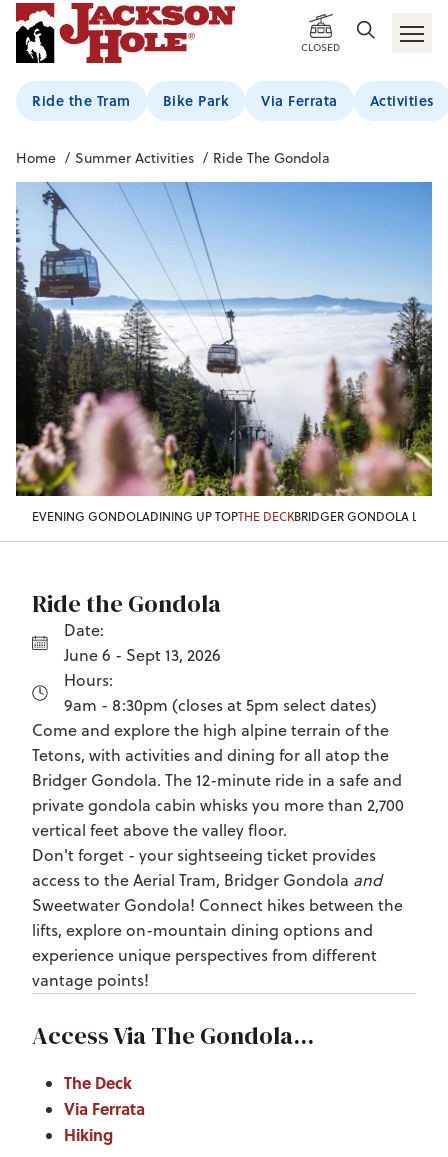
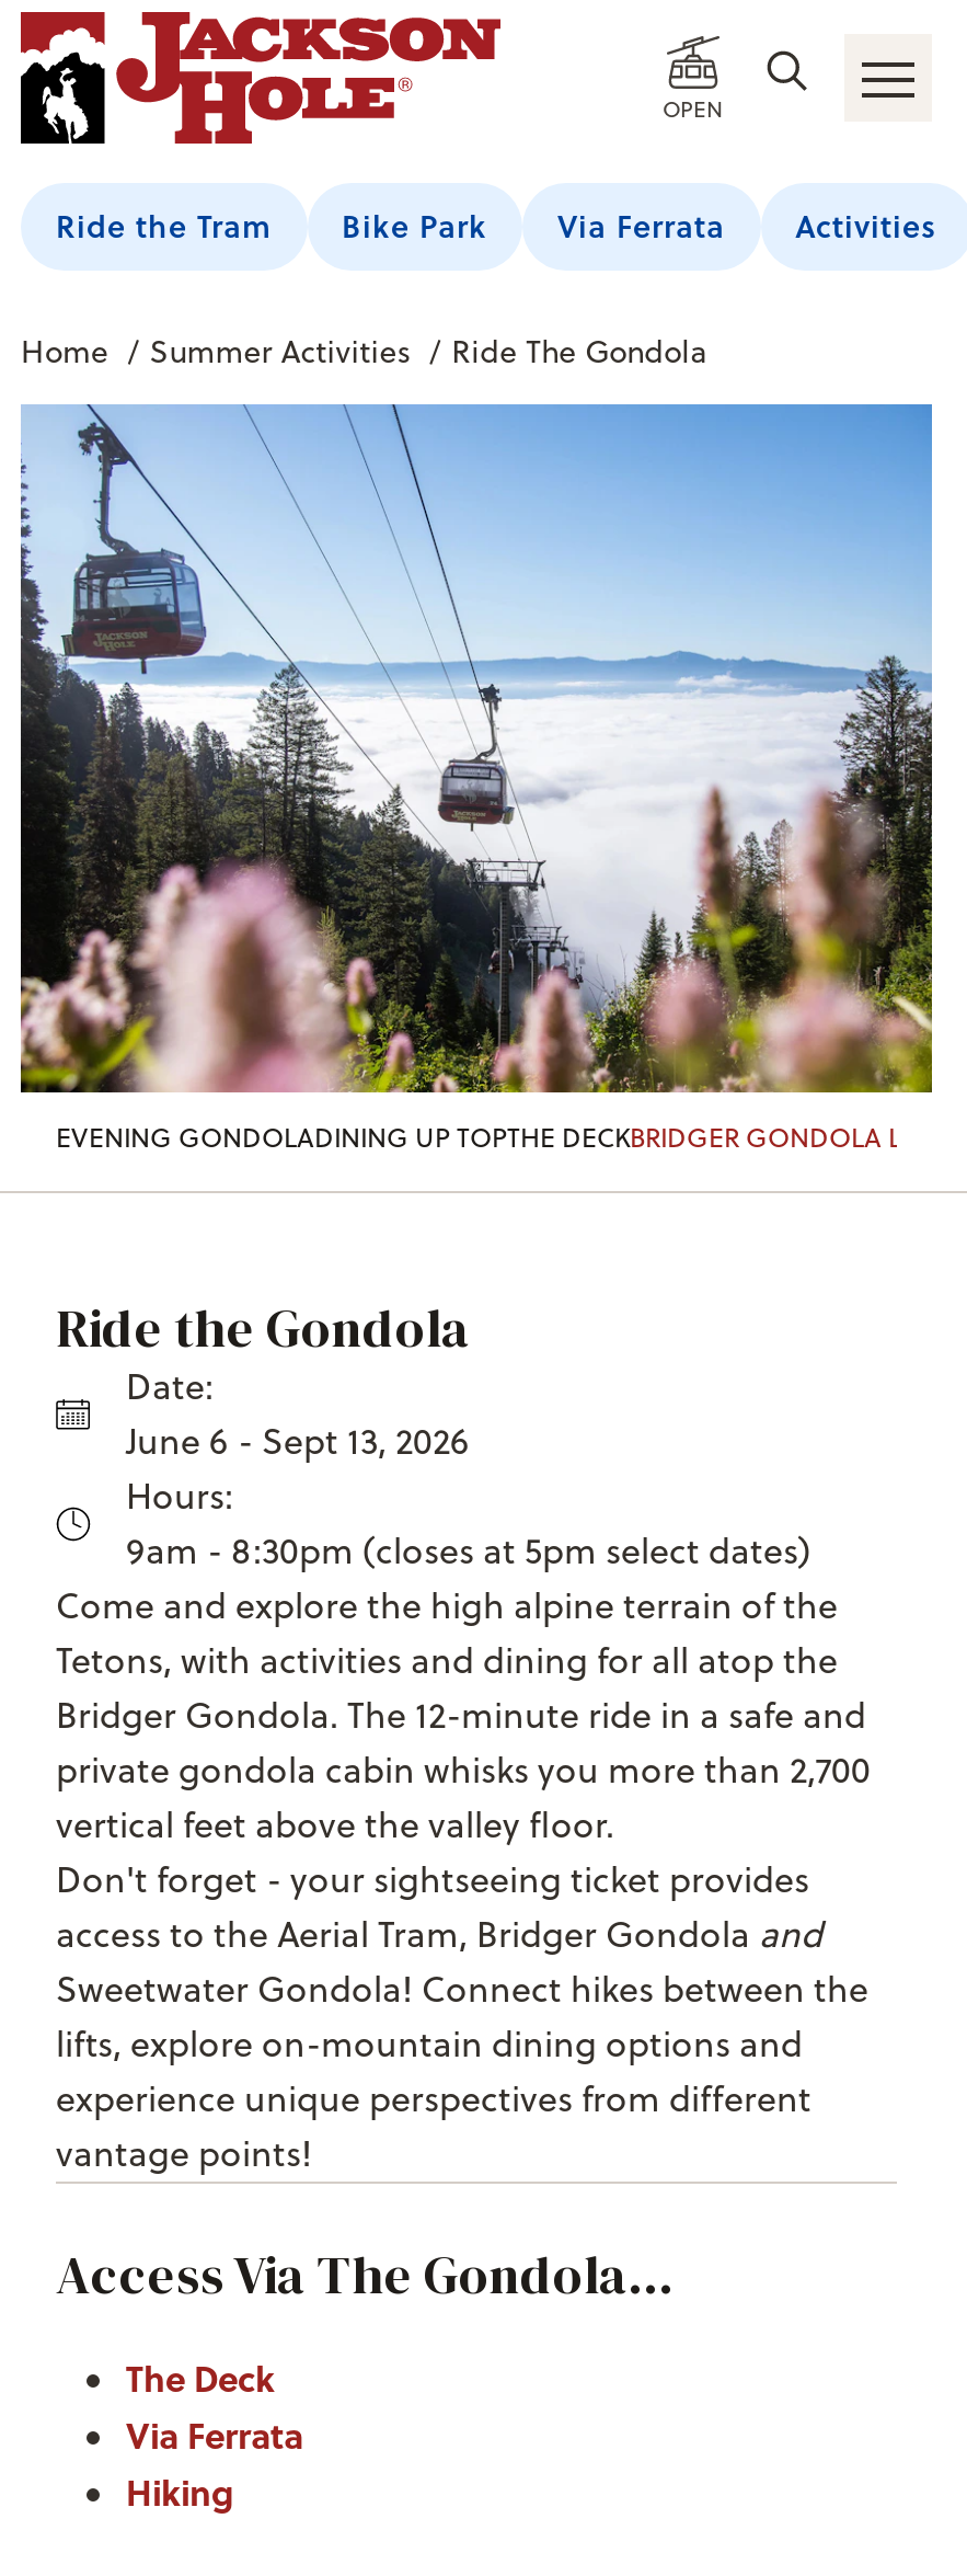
[301,40,340,54] CLOSED -> [663,93,724,124] OPEN

